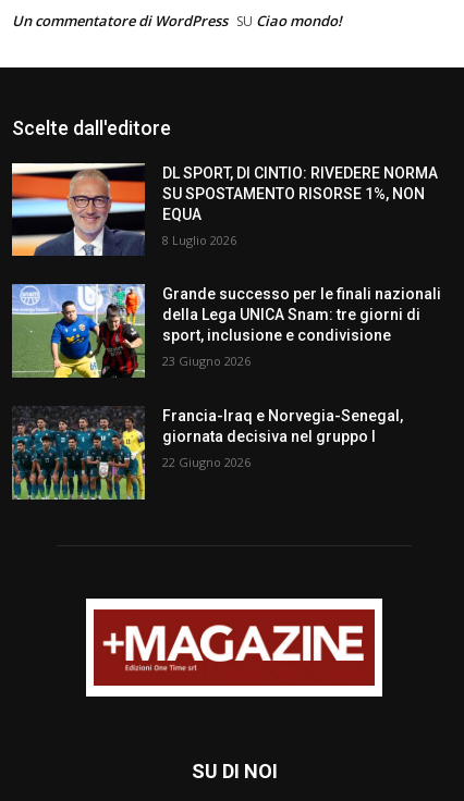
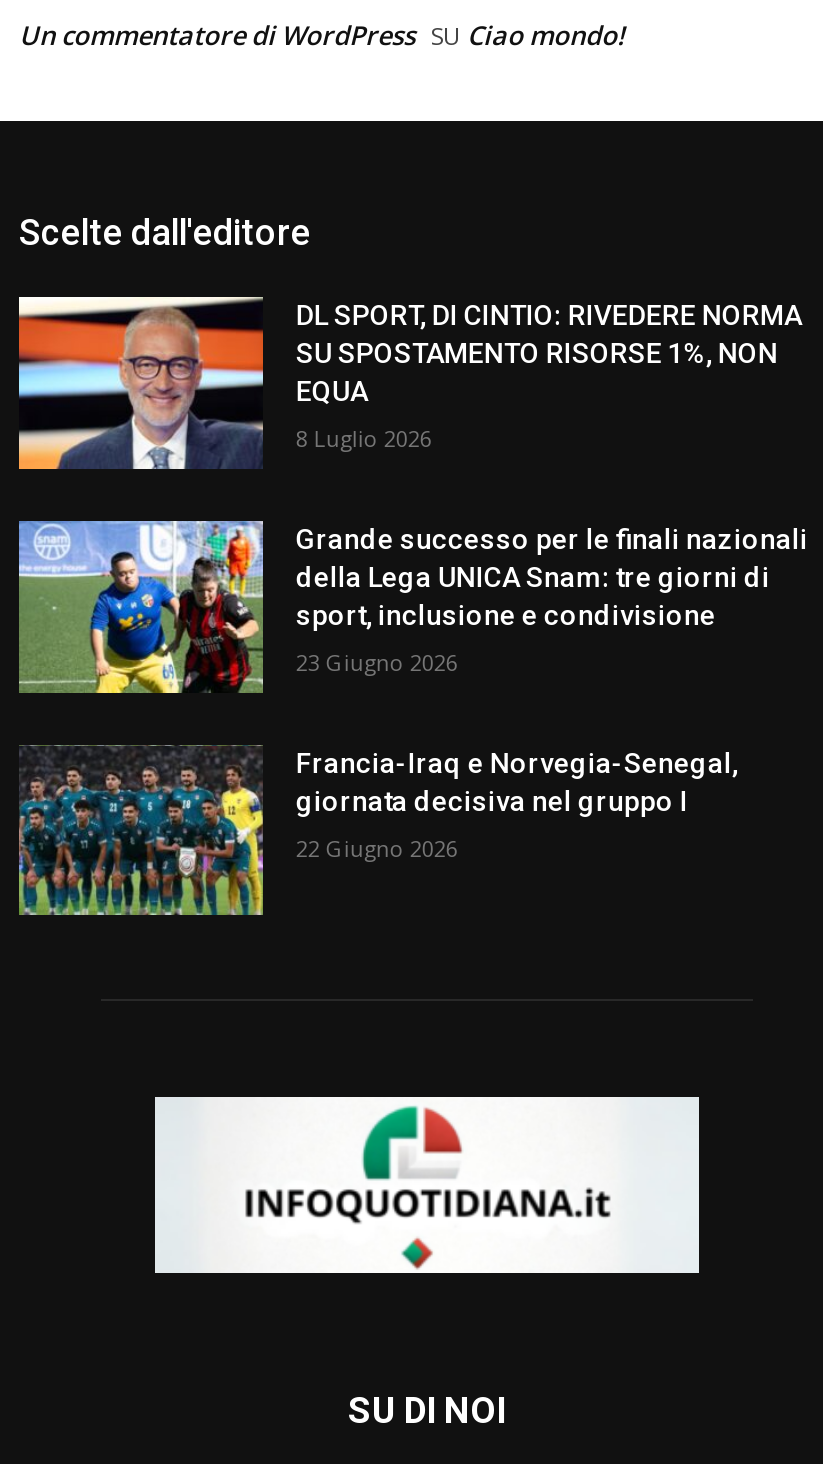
[88,597,380,698] [image] -> [157,1096,695,1274] [image]

